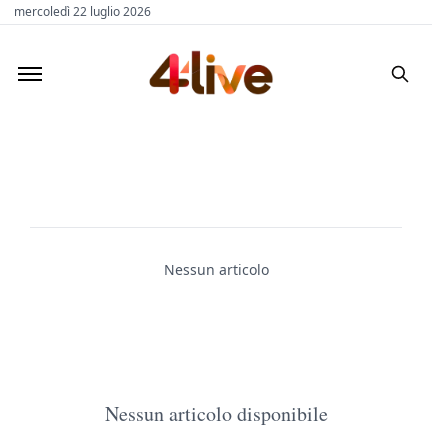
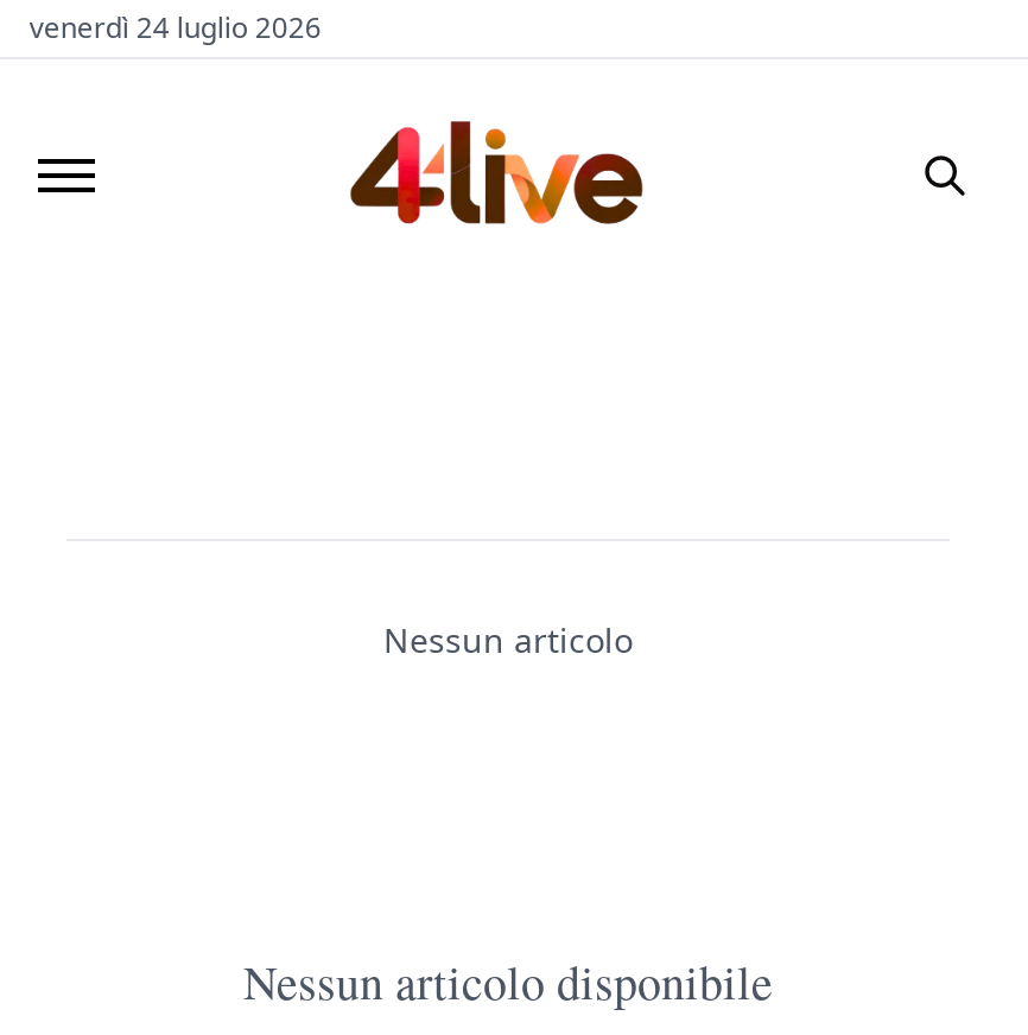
[14,3,151,20] mercoledì 22 luglio 2026 -> [29,7,321,47] venerdì 24 luglio 2026

